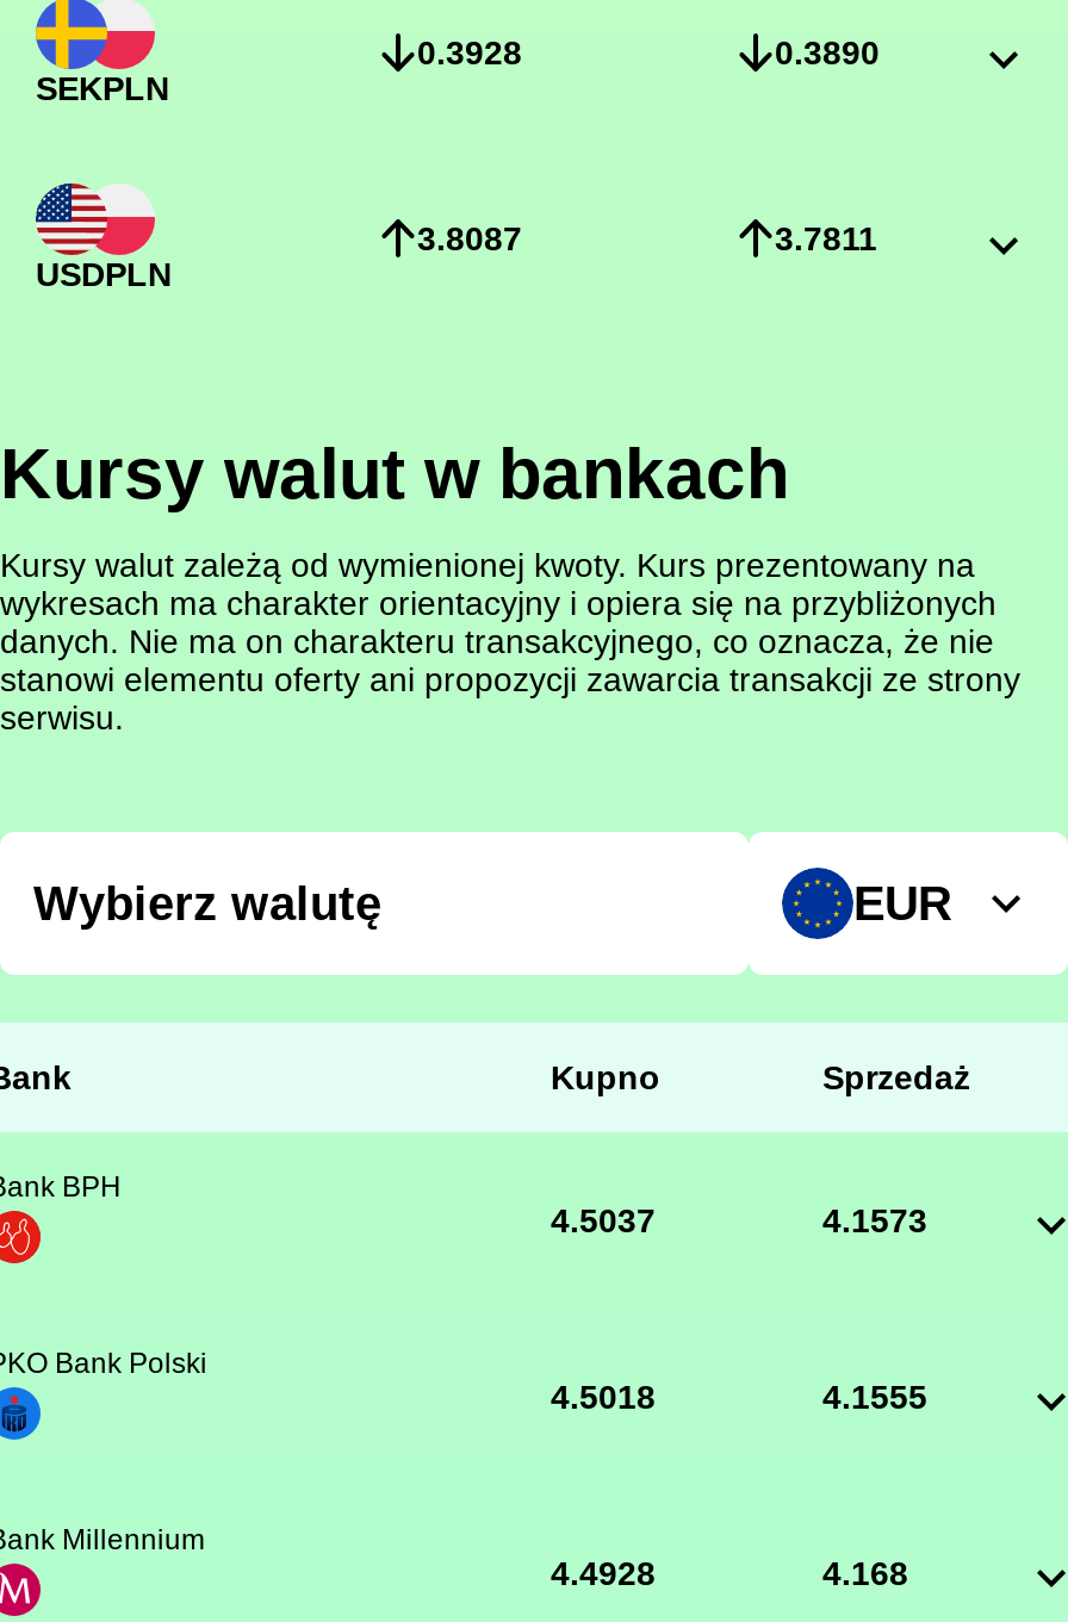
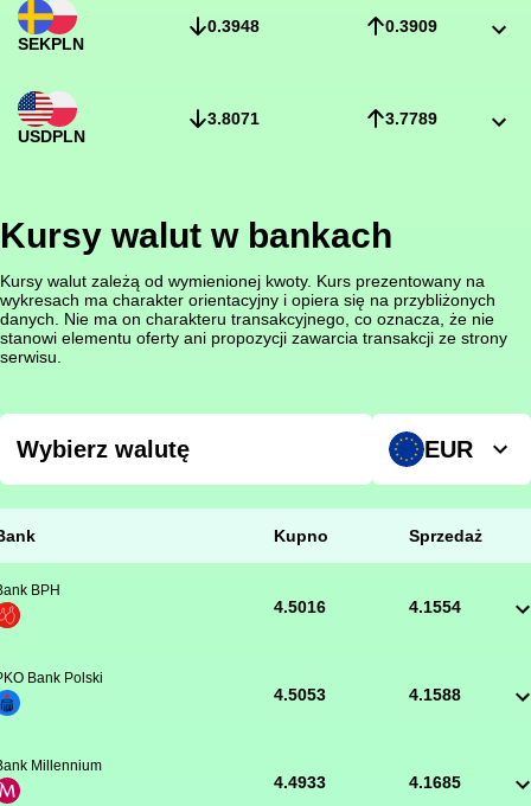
[417,33,522,72] 0.3928 -> [207,17,260,36] 0.3948
[775,33,880,72] 0.3890 -> [385,17,437,36] 0.3909
[417,219,522,257] 3.8087 -> [207,109,260,128] 3.8071
[775,219,877,257] 3.7811 -> [385,109,437,128] 3.7789
[551,1201,656,1239] 4.5037 -> [274,597,326,616] 4.5016
[822,1201,927,1239] 4.1573 -> [409,597,461,616] 4.1554
[551,1378,656,1416] 4.5018 -> [274,685,326,704] 4.5053
[822,1378,927,1416] 4.1555 -> [409,685,461,704] 4.1588
[551,1554,656,1592] 4.4928 -> [274,773,326,792] 4.4933
[822,1554,908,1592] 4.168 -> [409,773,461,792] 4.1685

